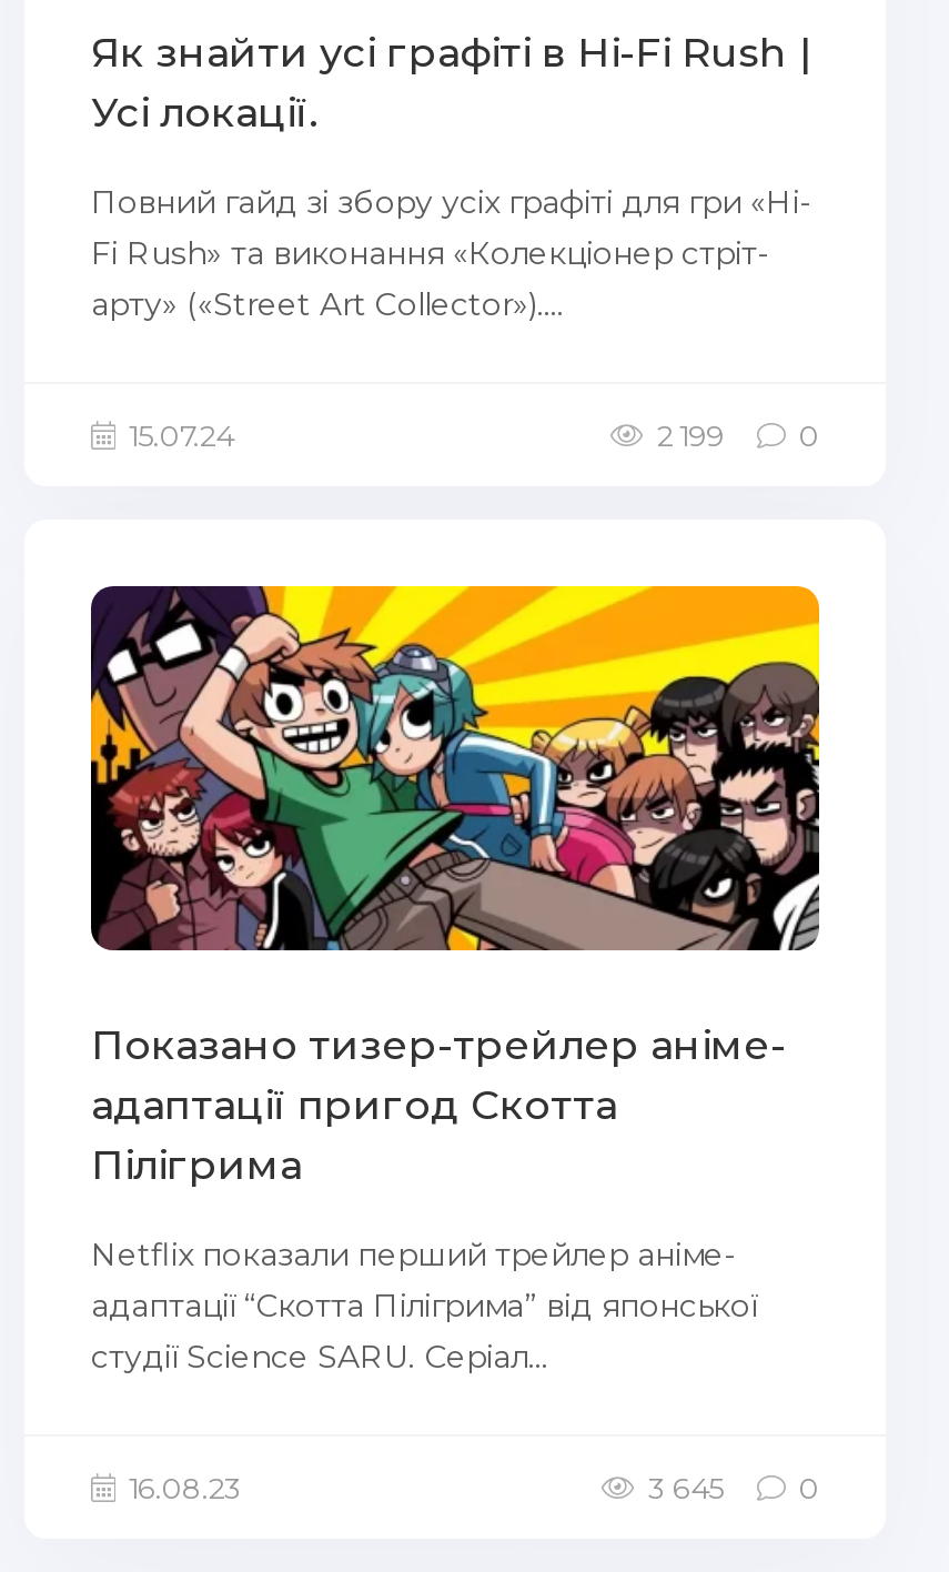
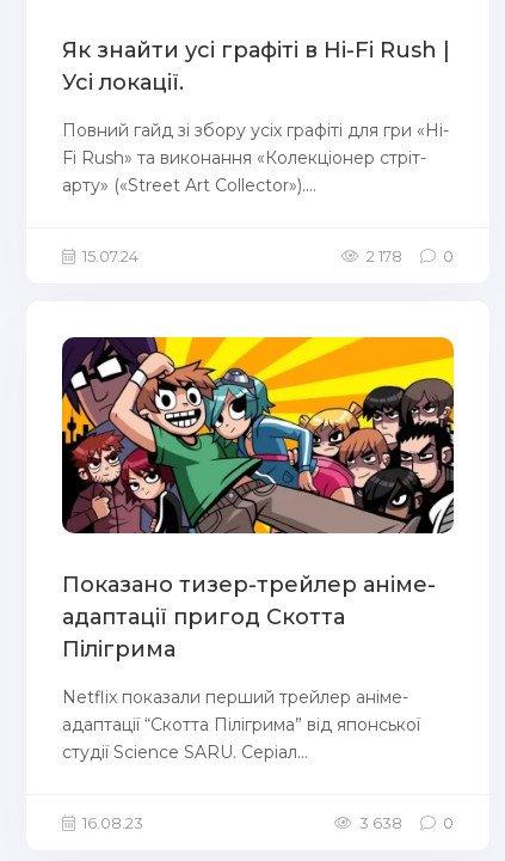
[657,417,724,453] 2 199 -> [367,246,402,265] 2 178
[648,1470,724,1505] 3 645 -> [359,813,402,832] 3 638

